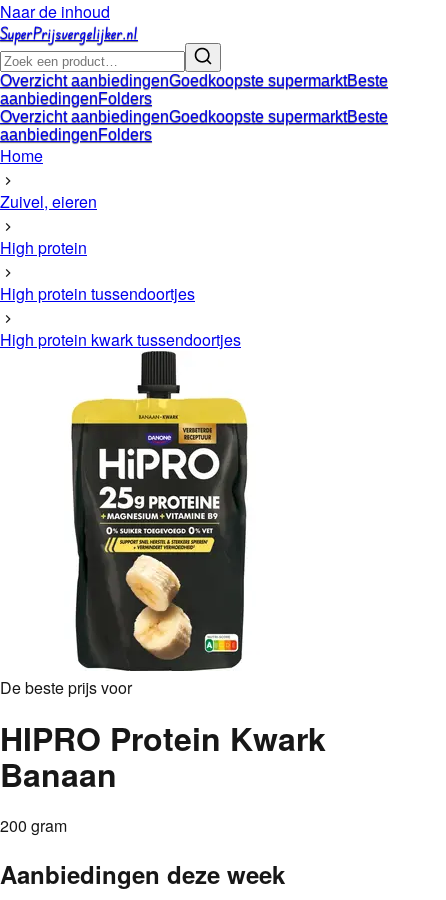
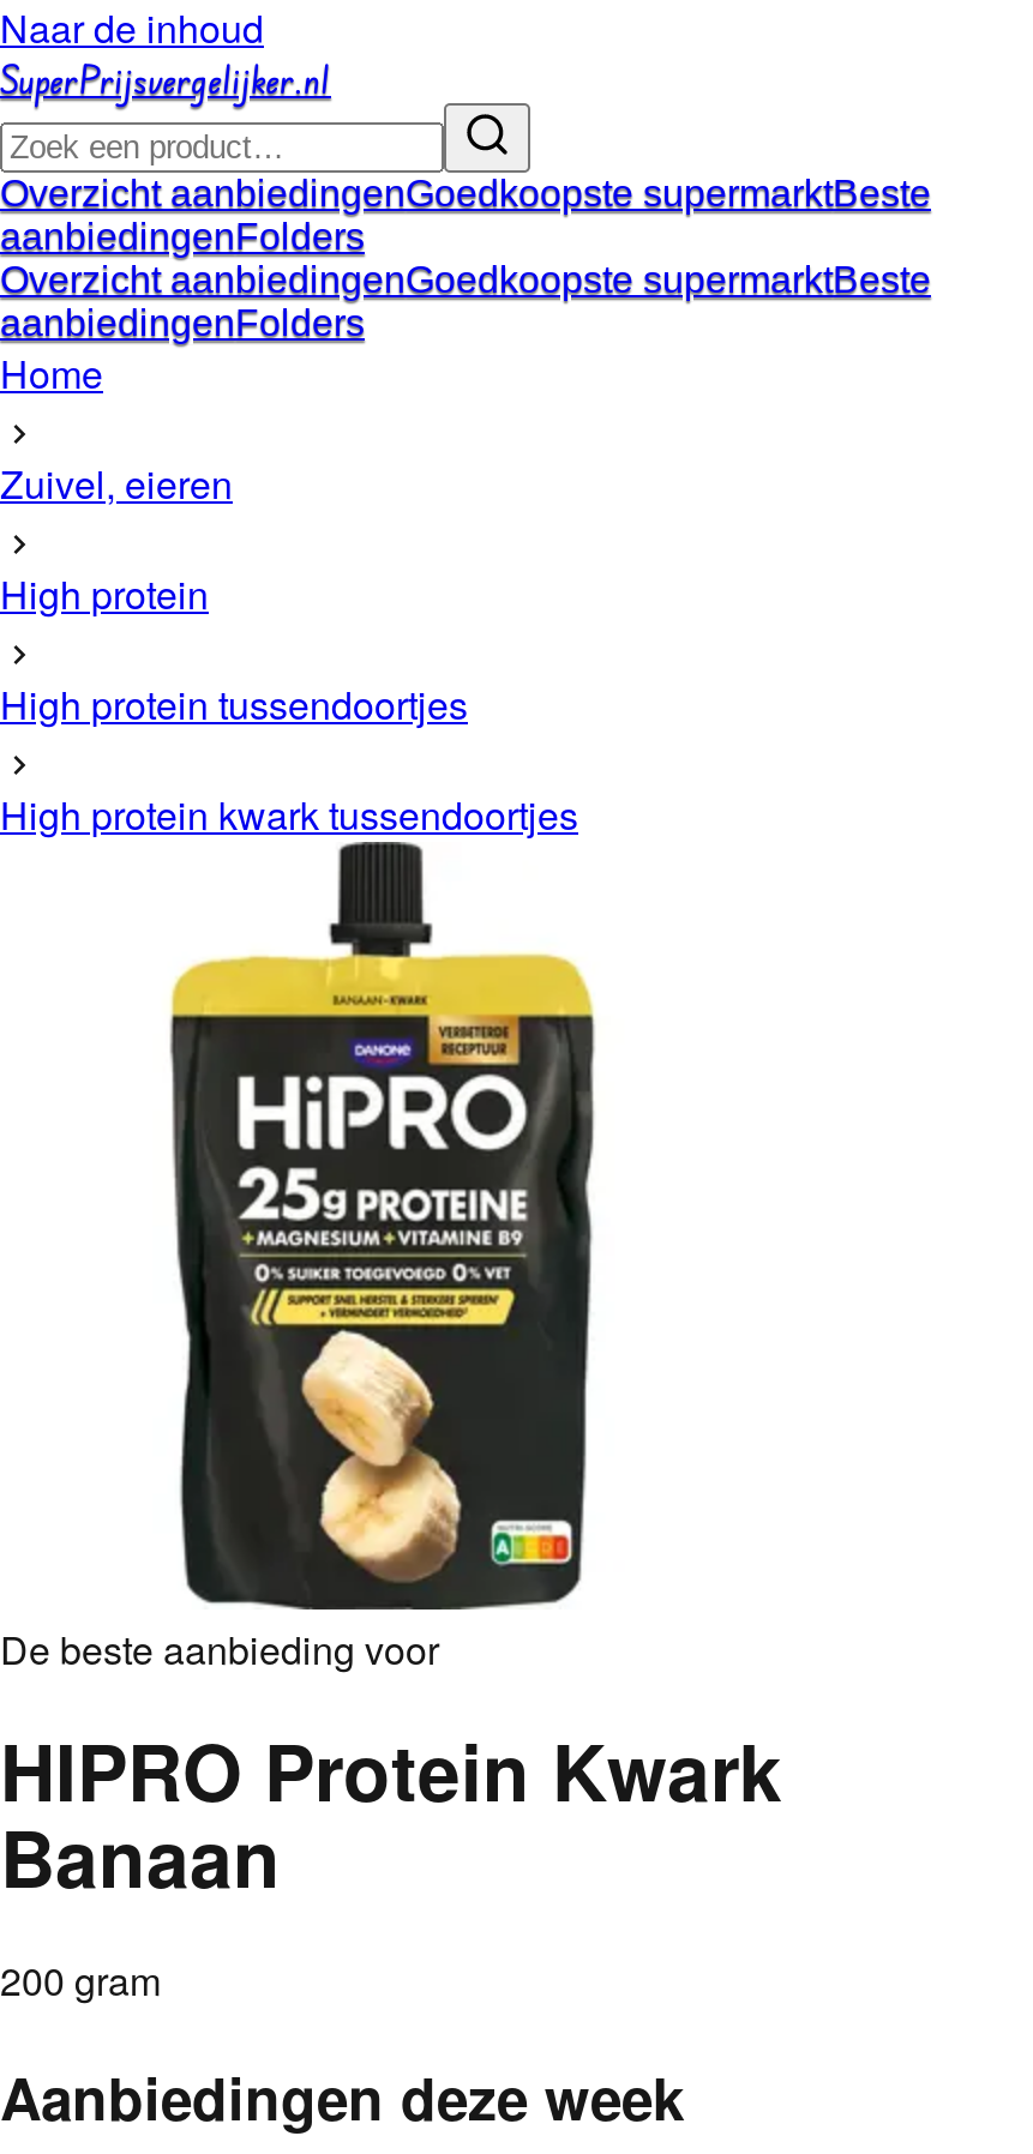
[0,676,132,699] De beste prijs voor -> [0,1621,439,1677] De beste aanbieding voor

